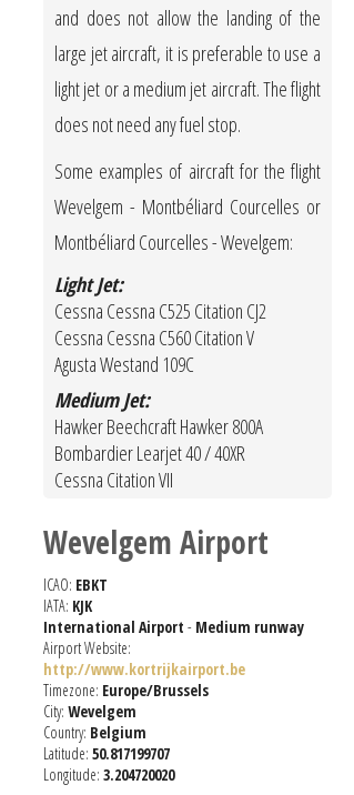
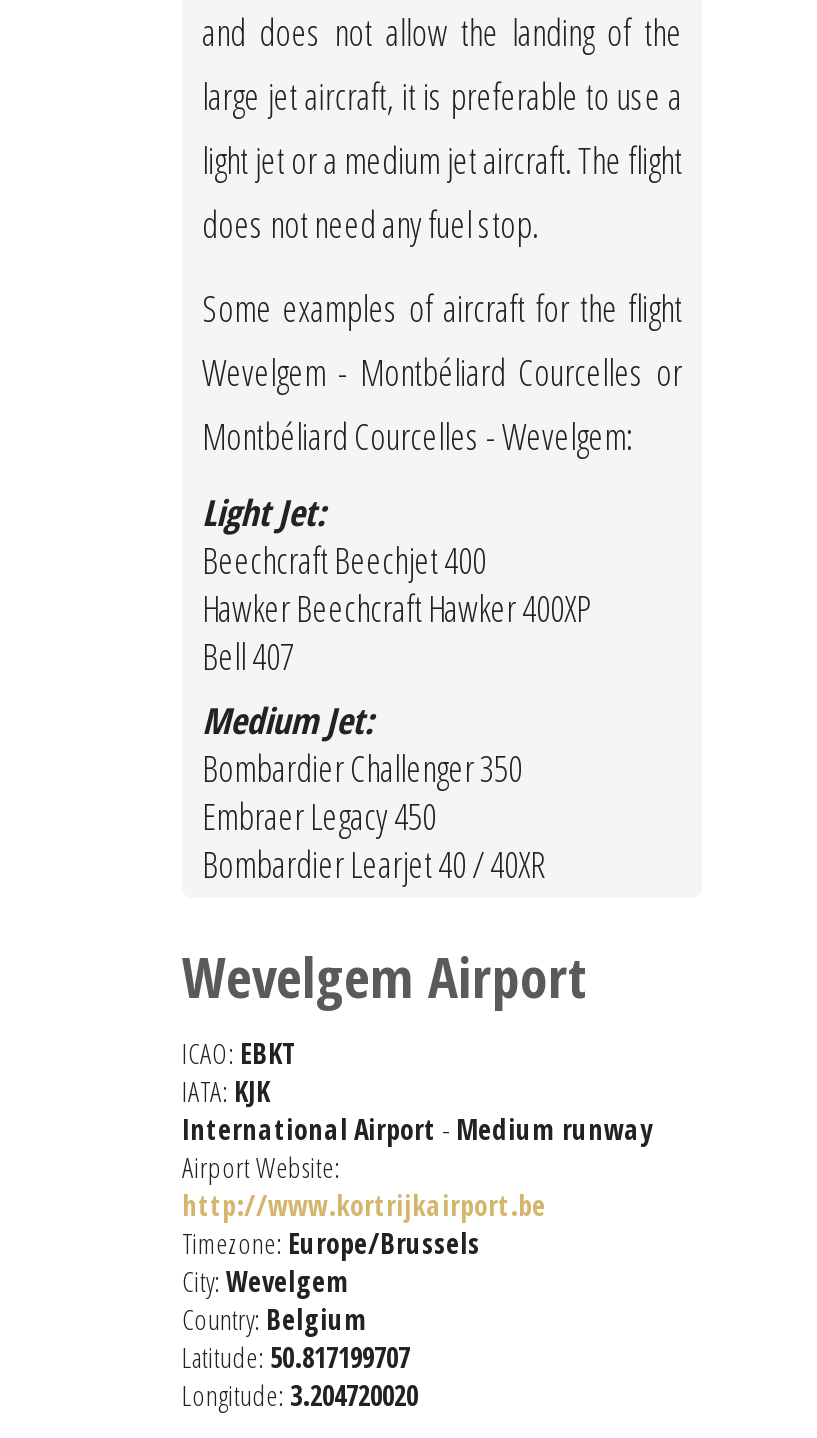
[54,298,266,378] Cessna Cessna C525 Citation CJ2 | Cessna Cessna C560 Citation V | Agusta Westand 109C -> [202,537,592,681] Beechcraft Beechjet 400 | Hawker Beechcraft Hawker 400XP | Bell 407
[54,413,263,440] Hawker Beechcraft Hawker 800A -> [202,745,522,841] Bombardier Challenger 350 | Embraer Legacy 450
moved [54,440,245,467] -> [202,841,546,889]: Bombardier Learjet 40 / 40XR
[54,467,173,493] Cessna Citation VII -> none

